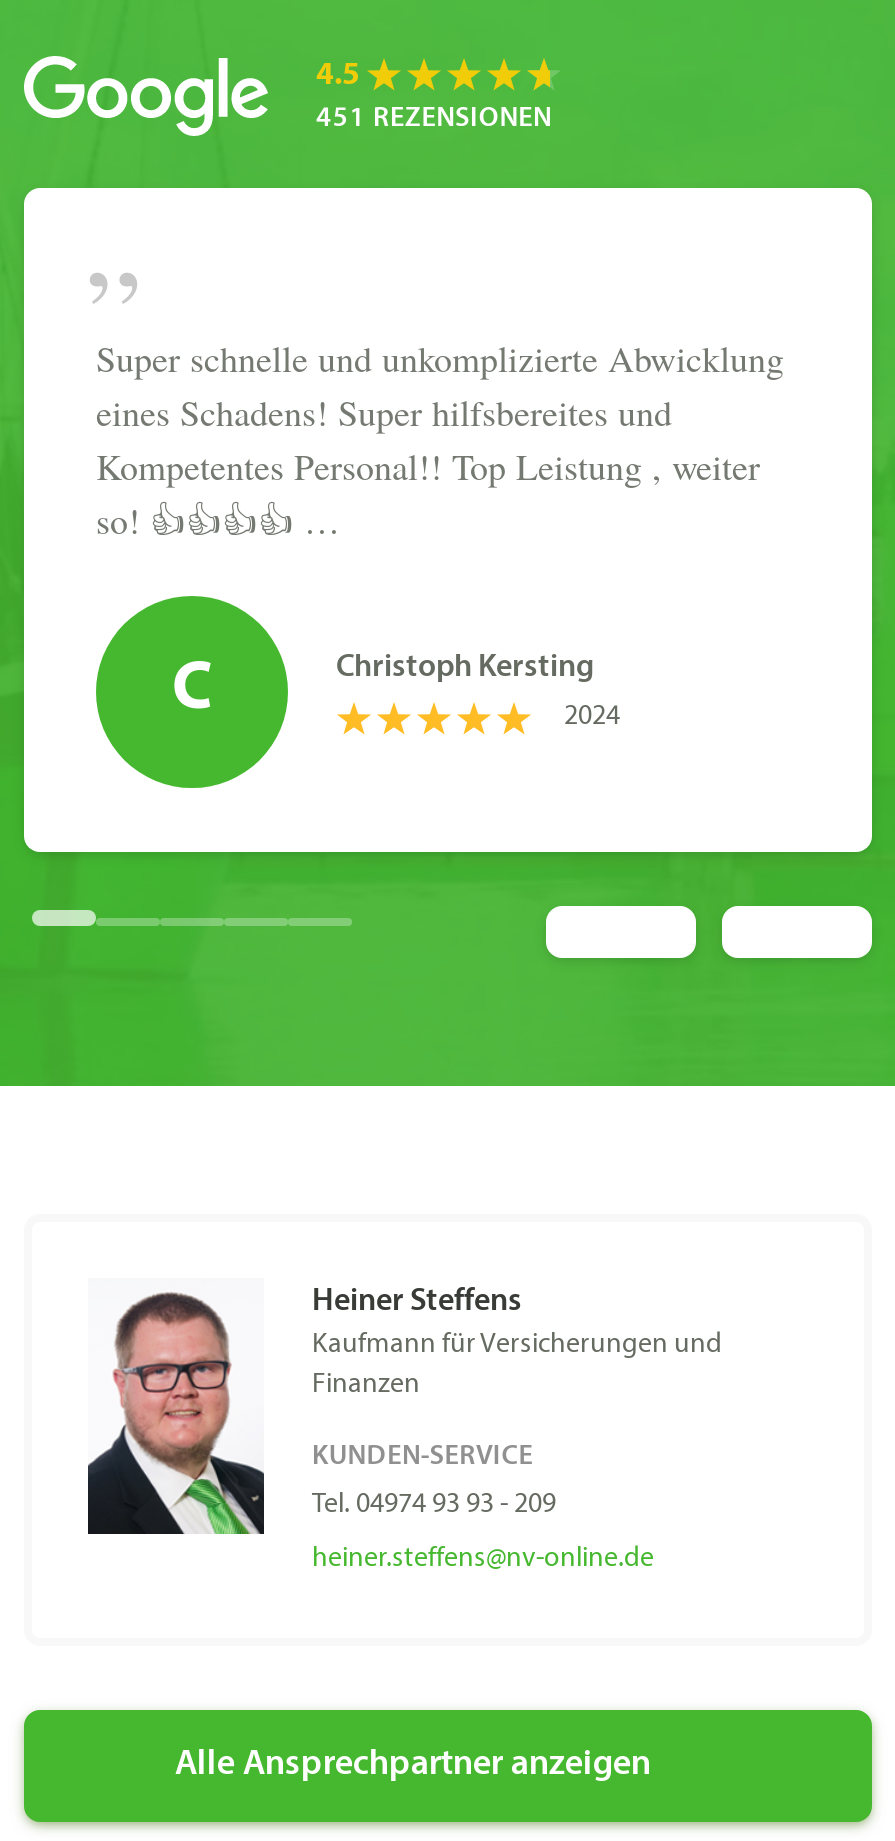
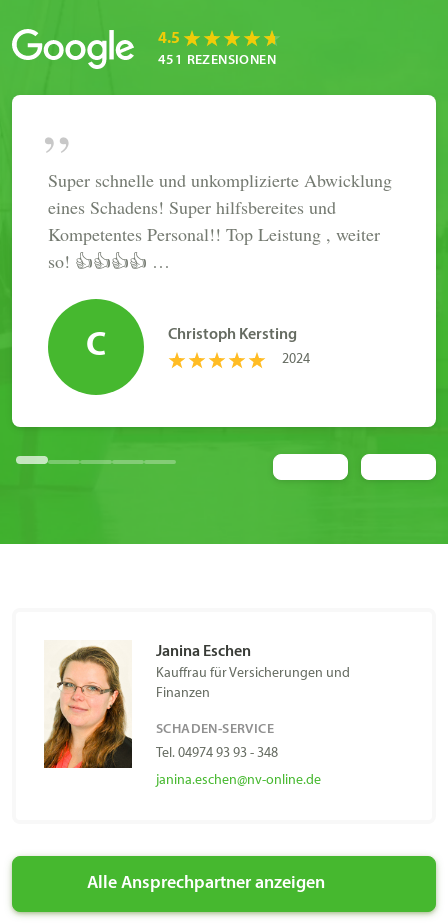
[86,1285,722,1536] [image] | Heiner Steffens | Kaufmann für Versicherungen und -> [43,643,350,769] [image] | Janina Eschen | Kauffrau für Versicherungen und
[312,1441,533,1471] KUNDEN-SERVICE -> [156,721,274,736] SCHADEN-SERVICE
[312,1489,556,1519] Tel. 04974 93 93 - 209 -> [156,745,278,760] Tel. 04974 93 93 - 348
[312,1543,654,1573] heiner.steffens@nv-online.de -> [156,772,321,787] janina.eschen@nv-online.de

